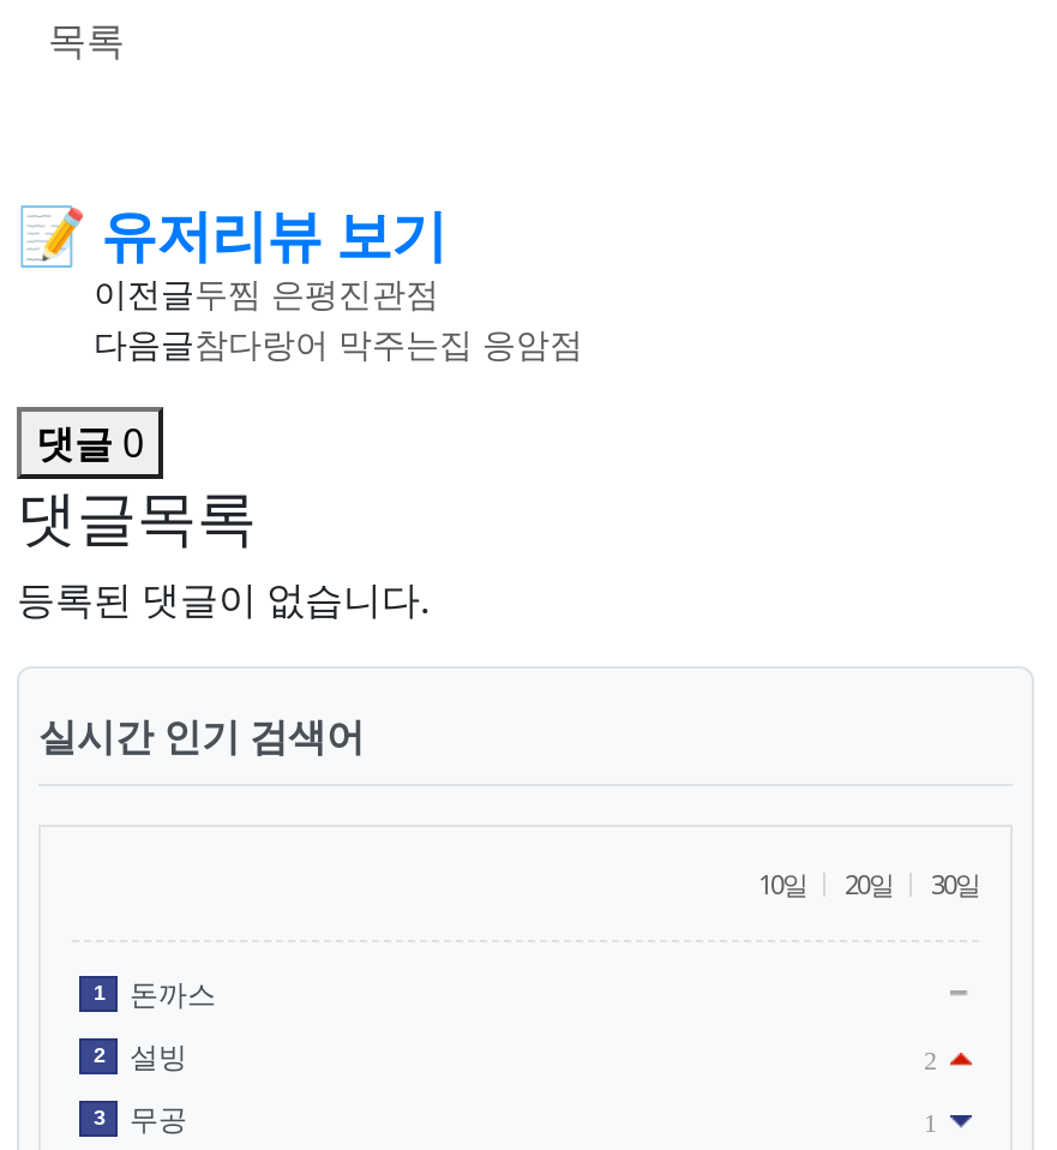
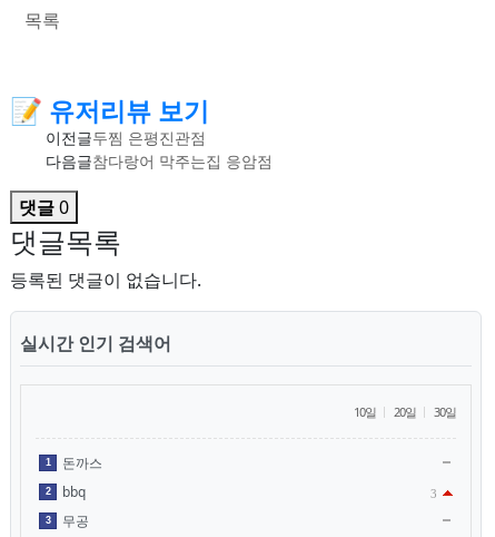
[130,1036,938,1077] 설빙 | 2 -> [62,482,437,501] bbq | 3
[924,1108,938,1137] 1 -> none

